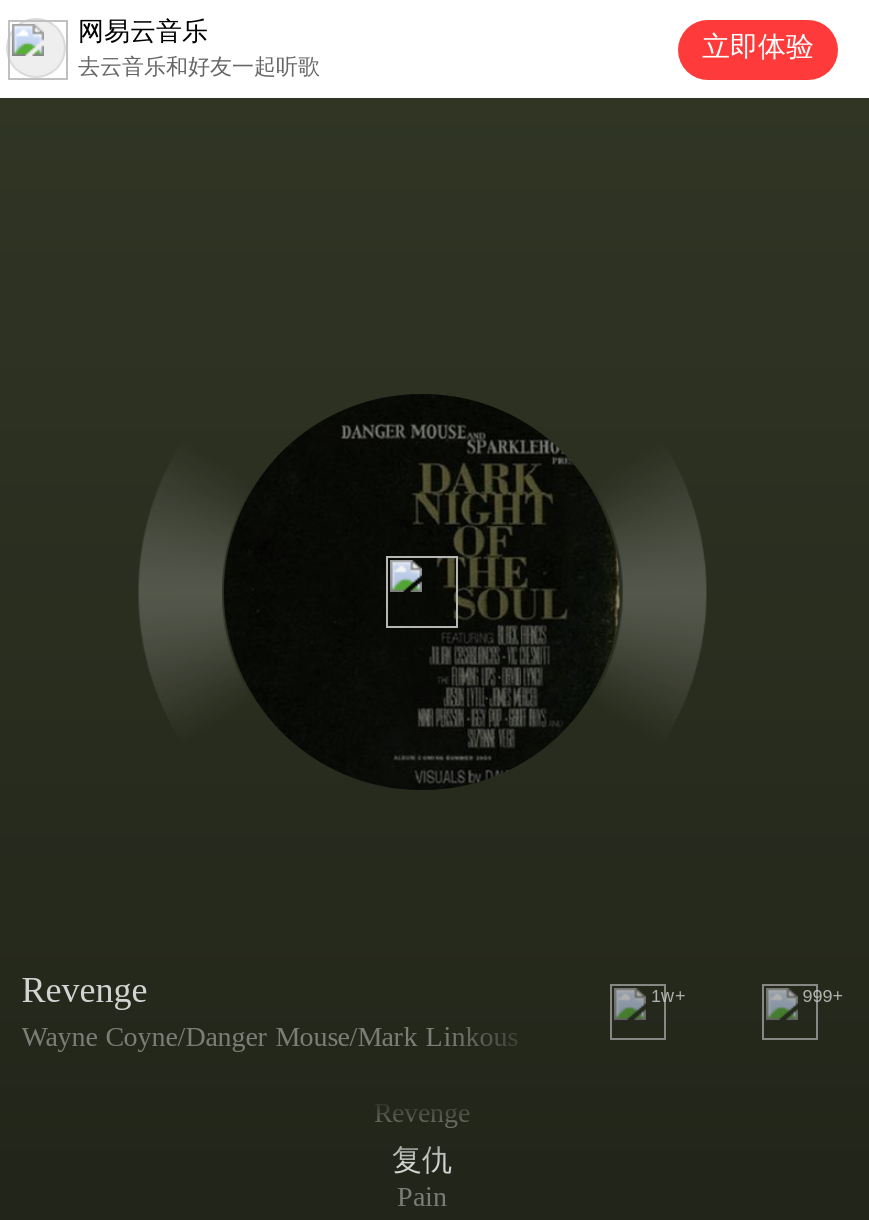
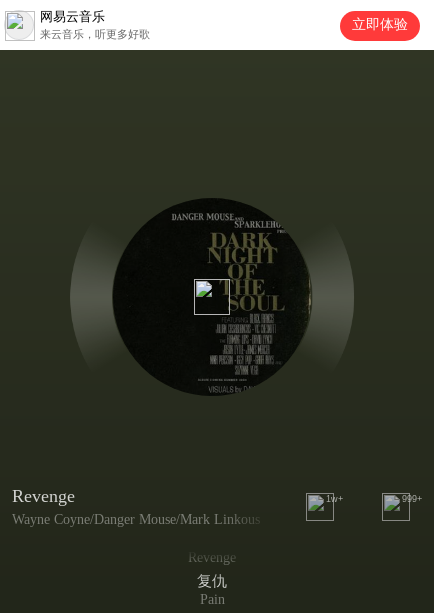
[78,54,320,78] 去云音乐和好友一起听歌 -> [40,28,150,40] 来云音乐，听更多好歌

